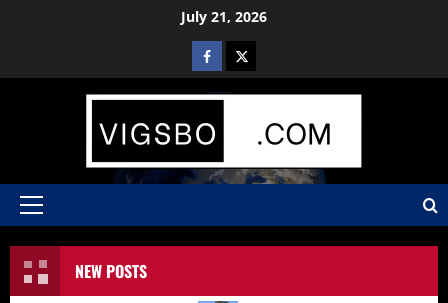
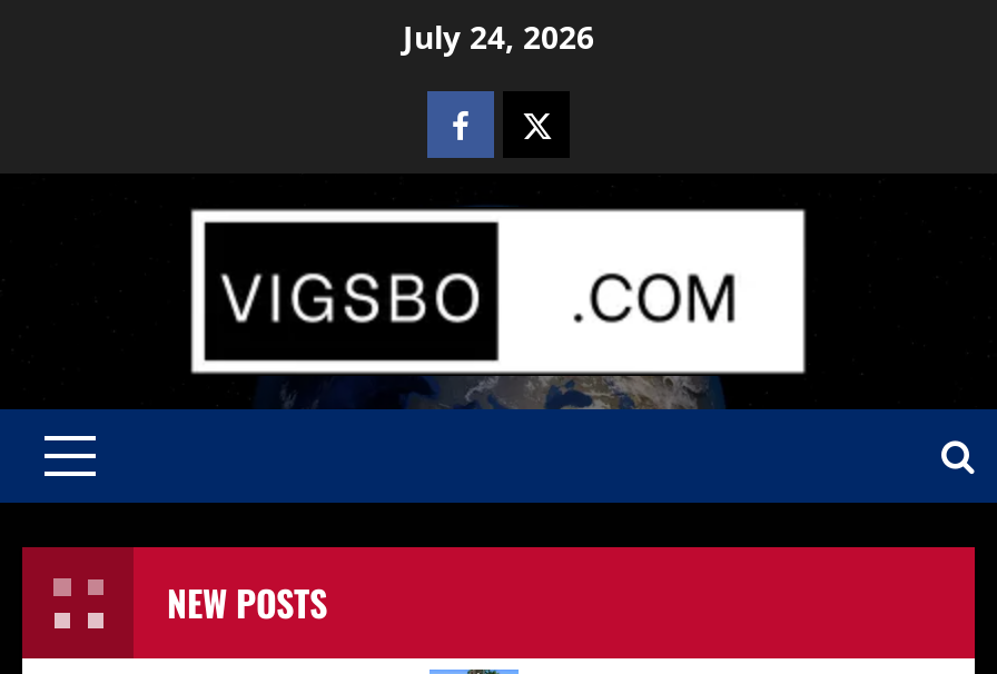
[181,7,267,26] July 21, 2026 -> [403,16,594,58] July 24, 2026

